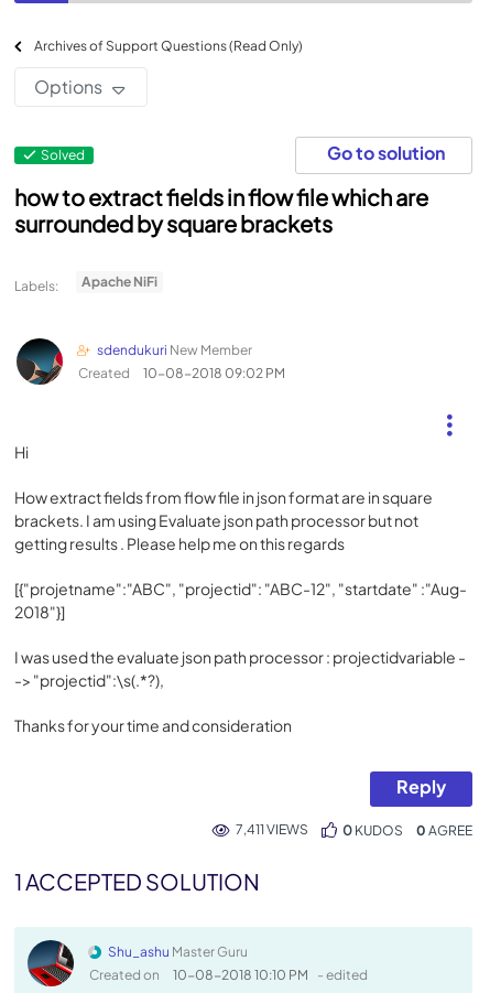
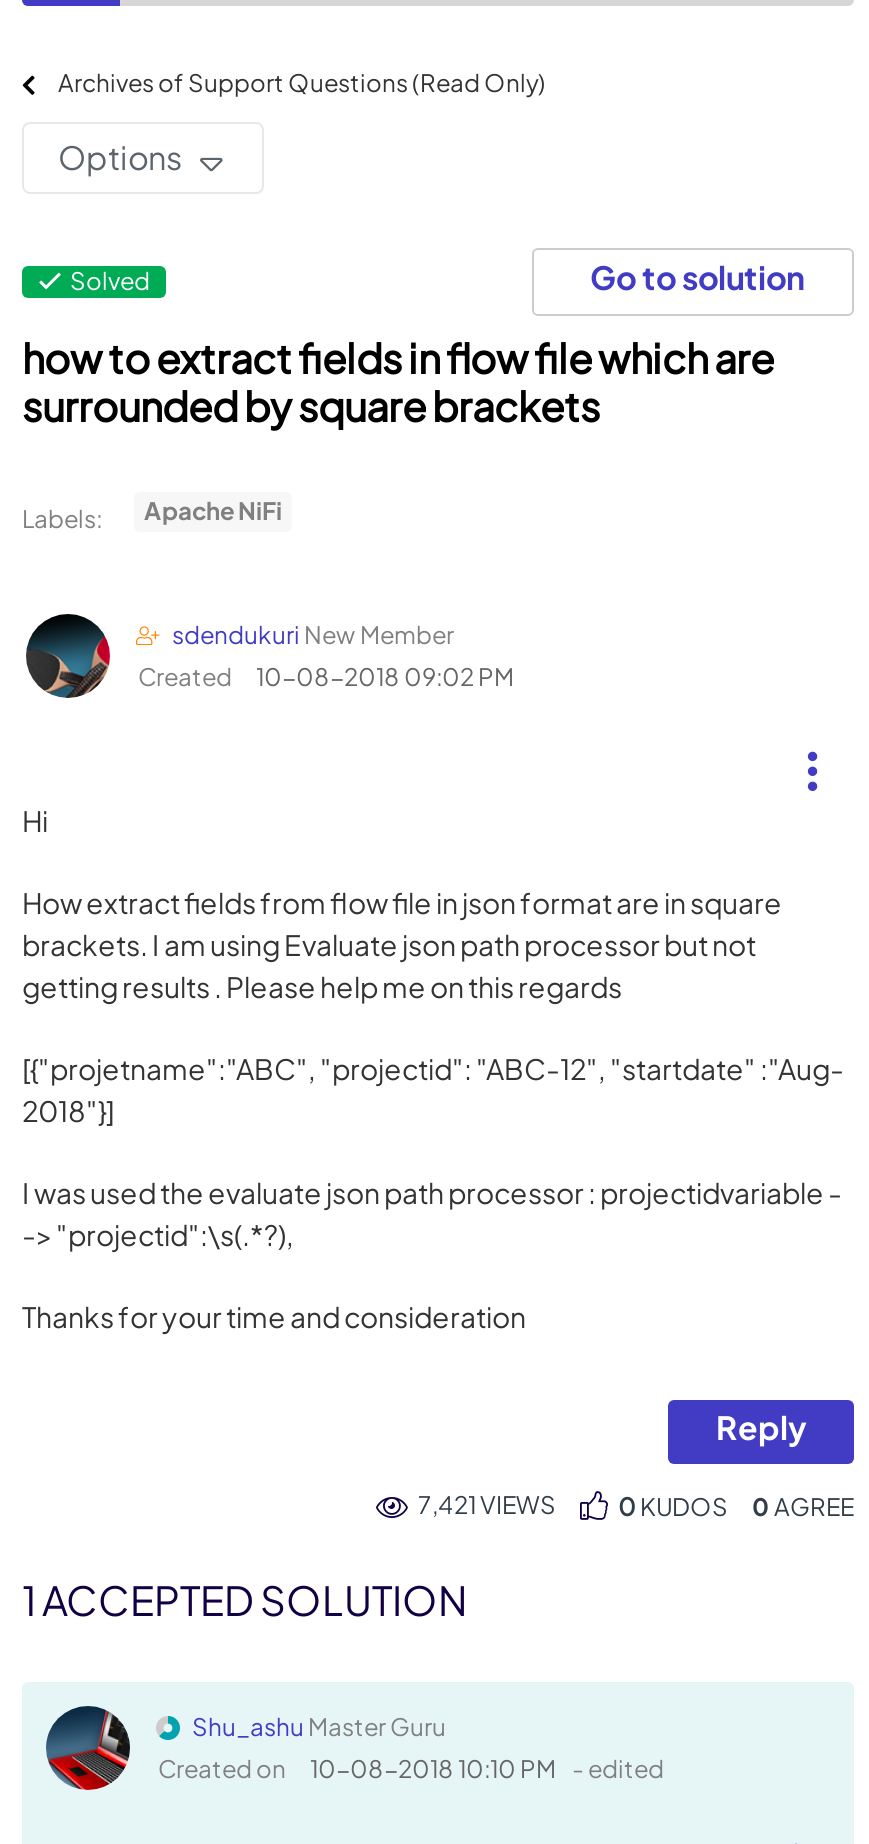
[236,821,308,838] 7,411 VIEWS -> [418,1490,556,1520] 7,421 VIEWS

